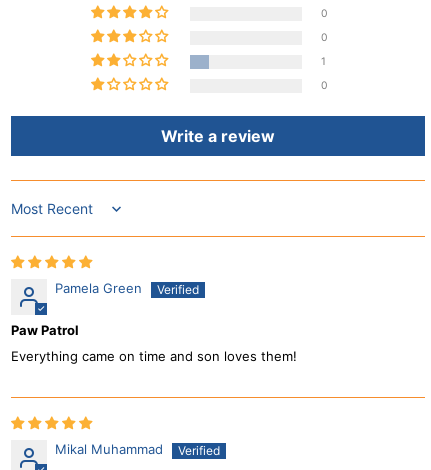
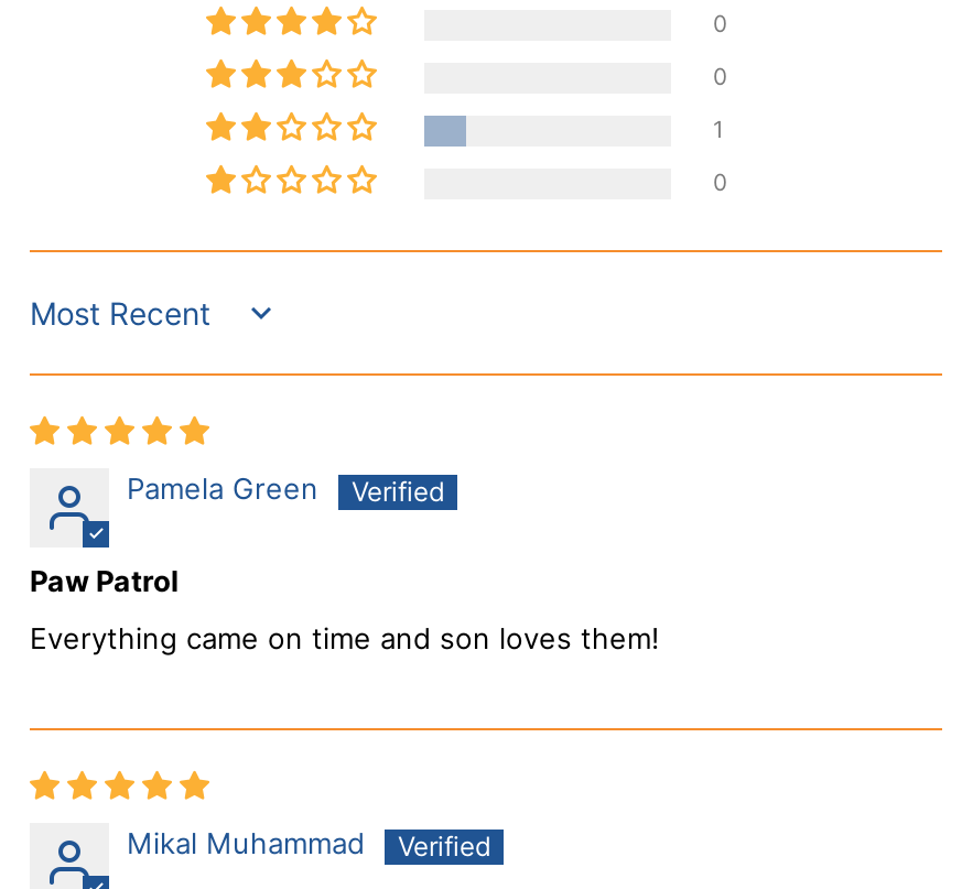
[161,126,275,146] Write a review -> none

